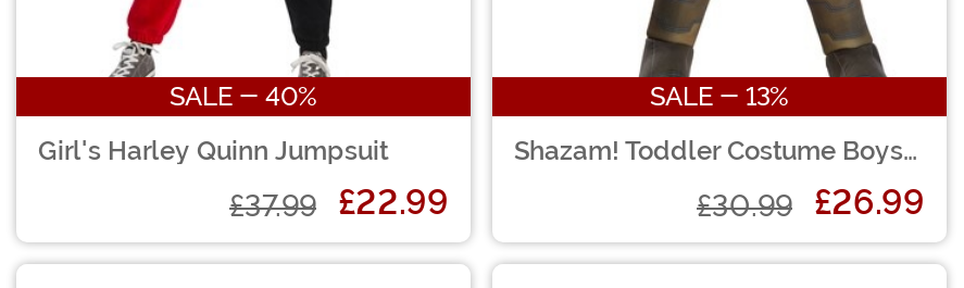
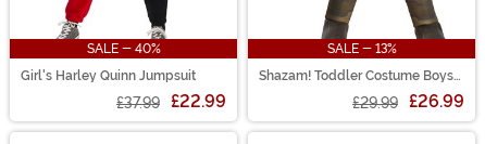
[697,182,925,223] £30.99 £26.99 -> [352,91,464,111] £29.99 £26.99

